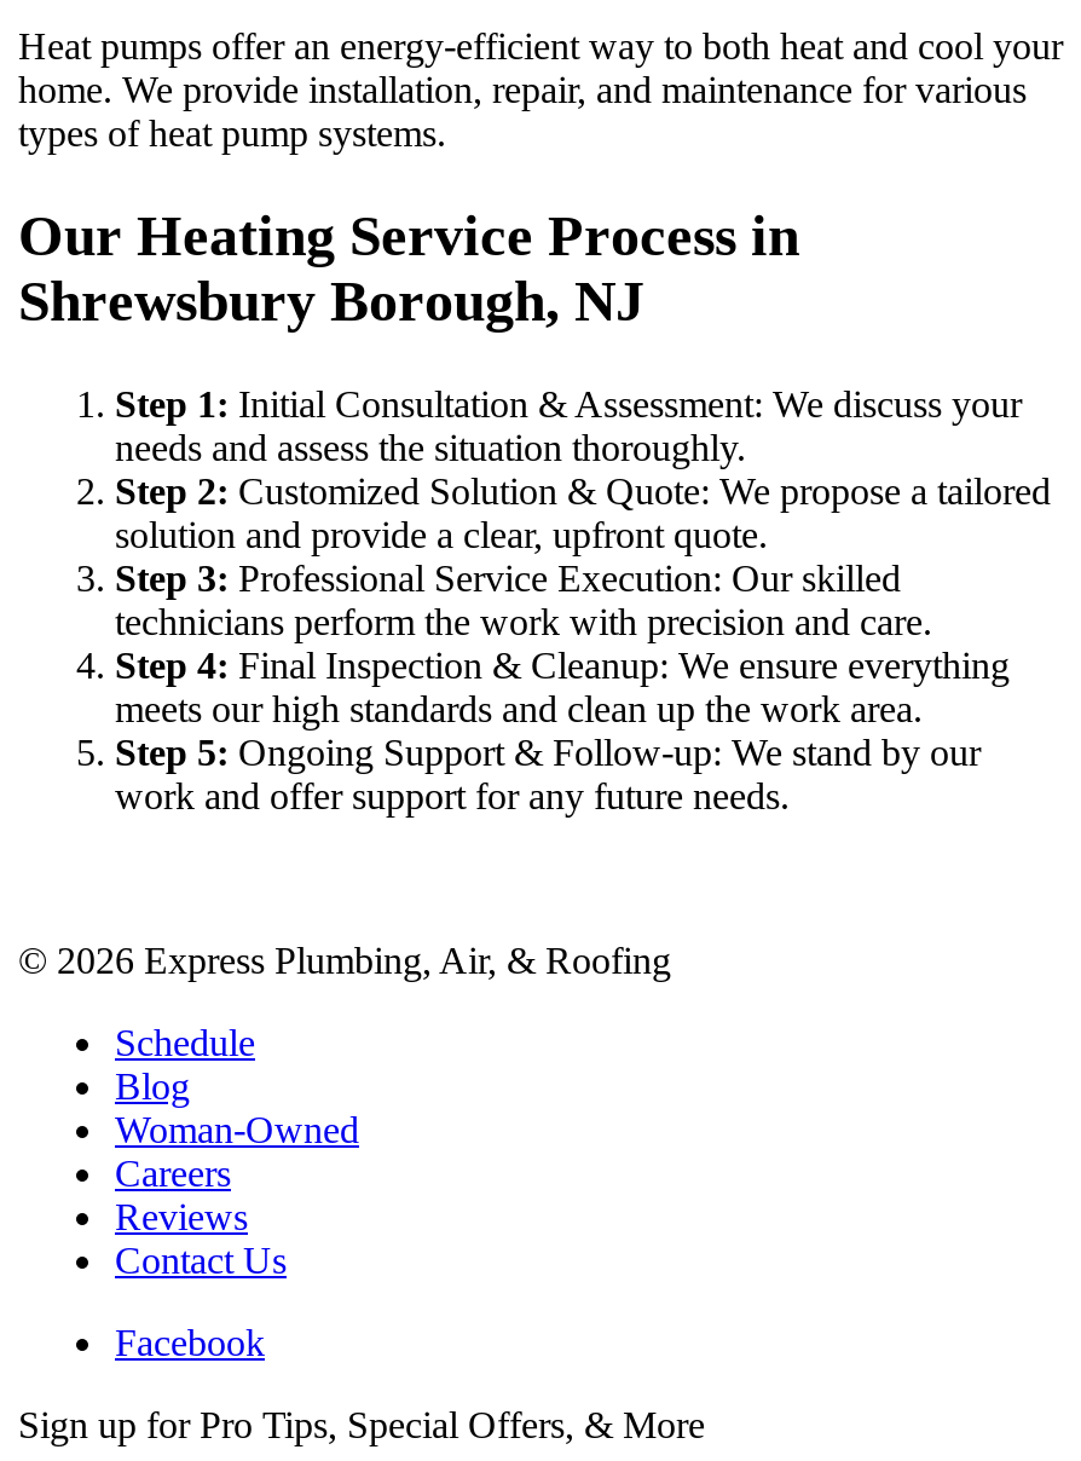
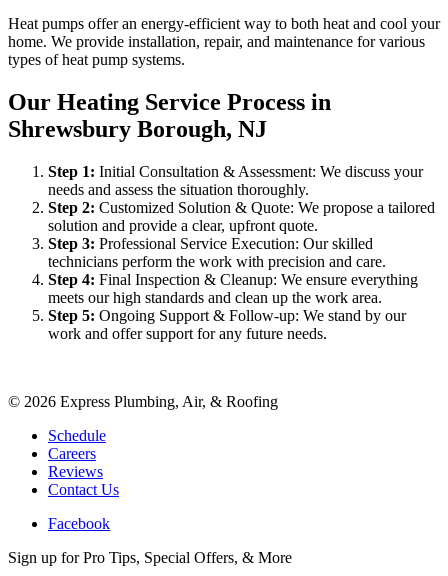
[115,1066,359,1150] Blog | Woman-Owned -> none

